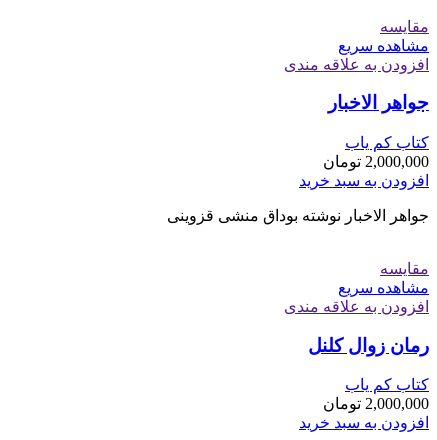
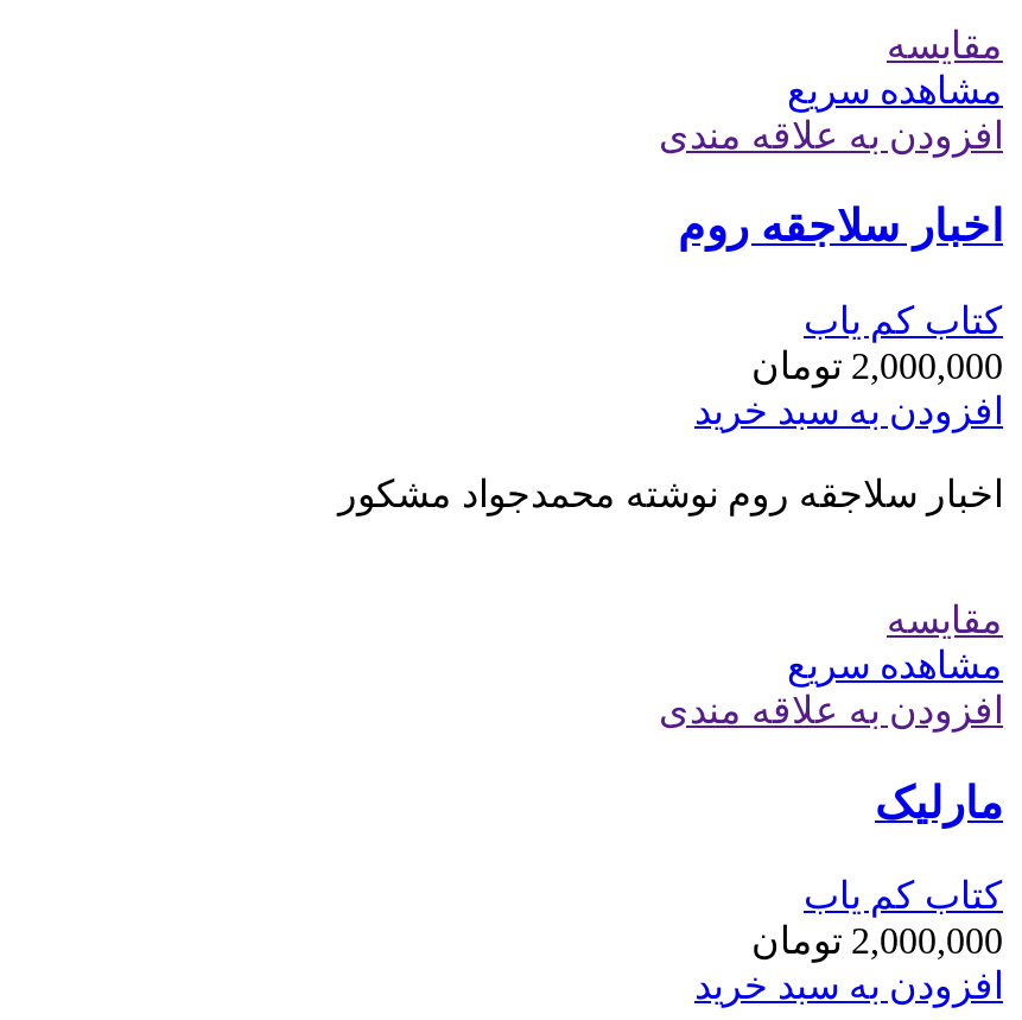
[328,92,429,113] جواهر الاخبار -> [678,201,1003,251] اخبار سلاجقه روم
[167,207,429,224] جواهر الاخبار نوشته بوداق منشی قزوینی -> [338,474,1003,514] اخبار سلاجقه روم نوشته محمدجواد مشکور
[308,335,429,356] رمان زوال کلنل -> [875,777,1003,827] مارلیک

